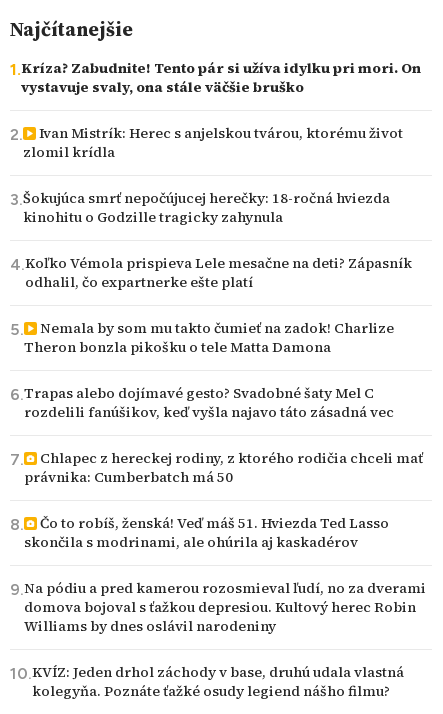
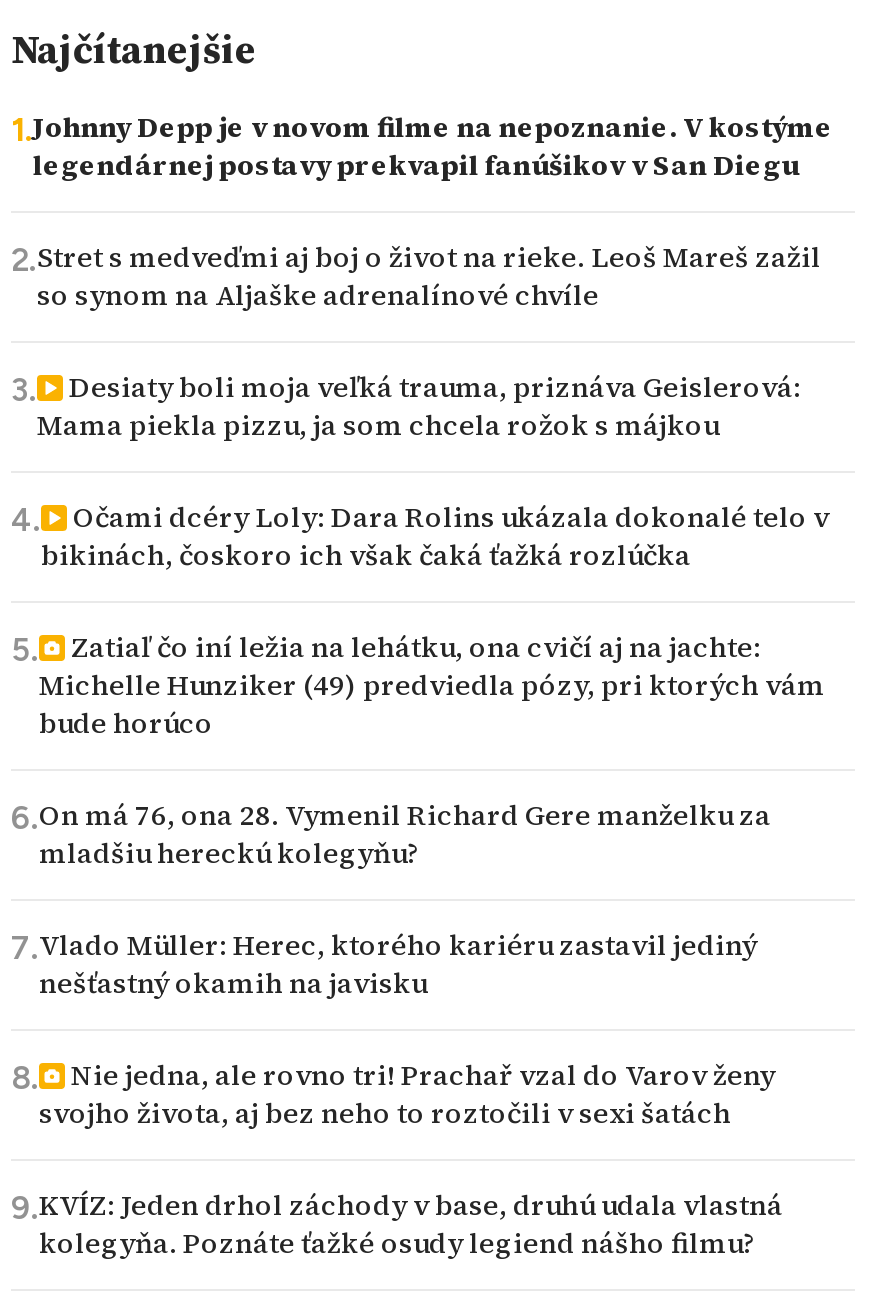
[21,59,426,636] Kríza? Zabudnite! Tento pár si užíva idylku pri mori. On | vystavuje svaly, ona stále väčšie bruško | Ivan Mistrík: Herec s anjelskou tvárou, ktorému život | zlomil krídla | Šokujúca smrť nepočújucej herečky: 18-ročná hviezda | kinohitu o Godzille tragicky zahynula | Koľko Vémola prispieva Lele mesačne na deti? Zápasník | odhalil, čo expartnerke ešte platí | Nemala by som mu takto čumieť na zadok! Charlize | Theron bonzla pikošku o tele Matta Damona | Trapas alebo dojímavé gesto? Svadobné šaty Mel C | rozdelili fanúšikov, keď vyšla najavo táto zásadná vec | Chlapec z hereckej rodiny, z ktorého rodičia chceli mať | právnika: Cumberbatch má 50 | Čo to robíš, ženská! Veď máš 51. Hviezda Ted Lasso | skončila s modrinami, ale ohúrila aj kaskadérov | Na pódiu a pred kamerou rozosmieval ľudí, no za dverami | domova bojoval s ťažkou depresiou. Kultový herec Robin | Williams by dnes oslávil narodeniny -> [33,108,833,1132] Johnny Depp je v novom filme na nepoznanie. V kostýme | legendárnej postavy prekvapil fanúšikov v San Diegu | Stret s medveďmi aj boj o život na rieke. Leoš Mareš zažil | so synom na Aljaške adrenalínové chvíle | Desiaty boli moja veľká trauma, priznáva Geislerová: | Mama piekla pizzu, ja som chcela rožok s májkou | Očami dcéry Loly: Dara Rolins ukázala dokonalé telo v | bikinách, čoskoro ich však čaká ťažká rozlúčka | Zatiaľ čo iní ležia na lehátku, ona cvičí aj na jachte: | Michelle Hunziker (49) predviedla pózy, pri ktorých vám | bude horúco | On má 76, ona 28. Vymenil Richard Gere manželku za | mladšiu hereckú kolegyňu? | Vlado Müller: Herec, ktorého kariéru zastavil jediný | nešťastný okamih na javisku | Nie jedna, ale rovno tri! Prachař vzal do Varov ženy | svojho života, aj bez neho to roztočili v sexi šatách

